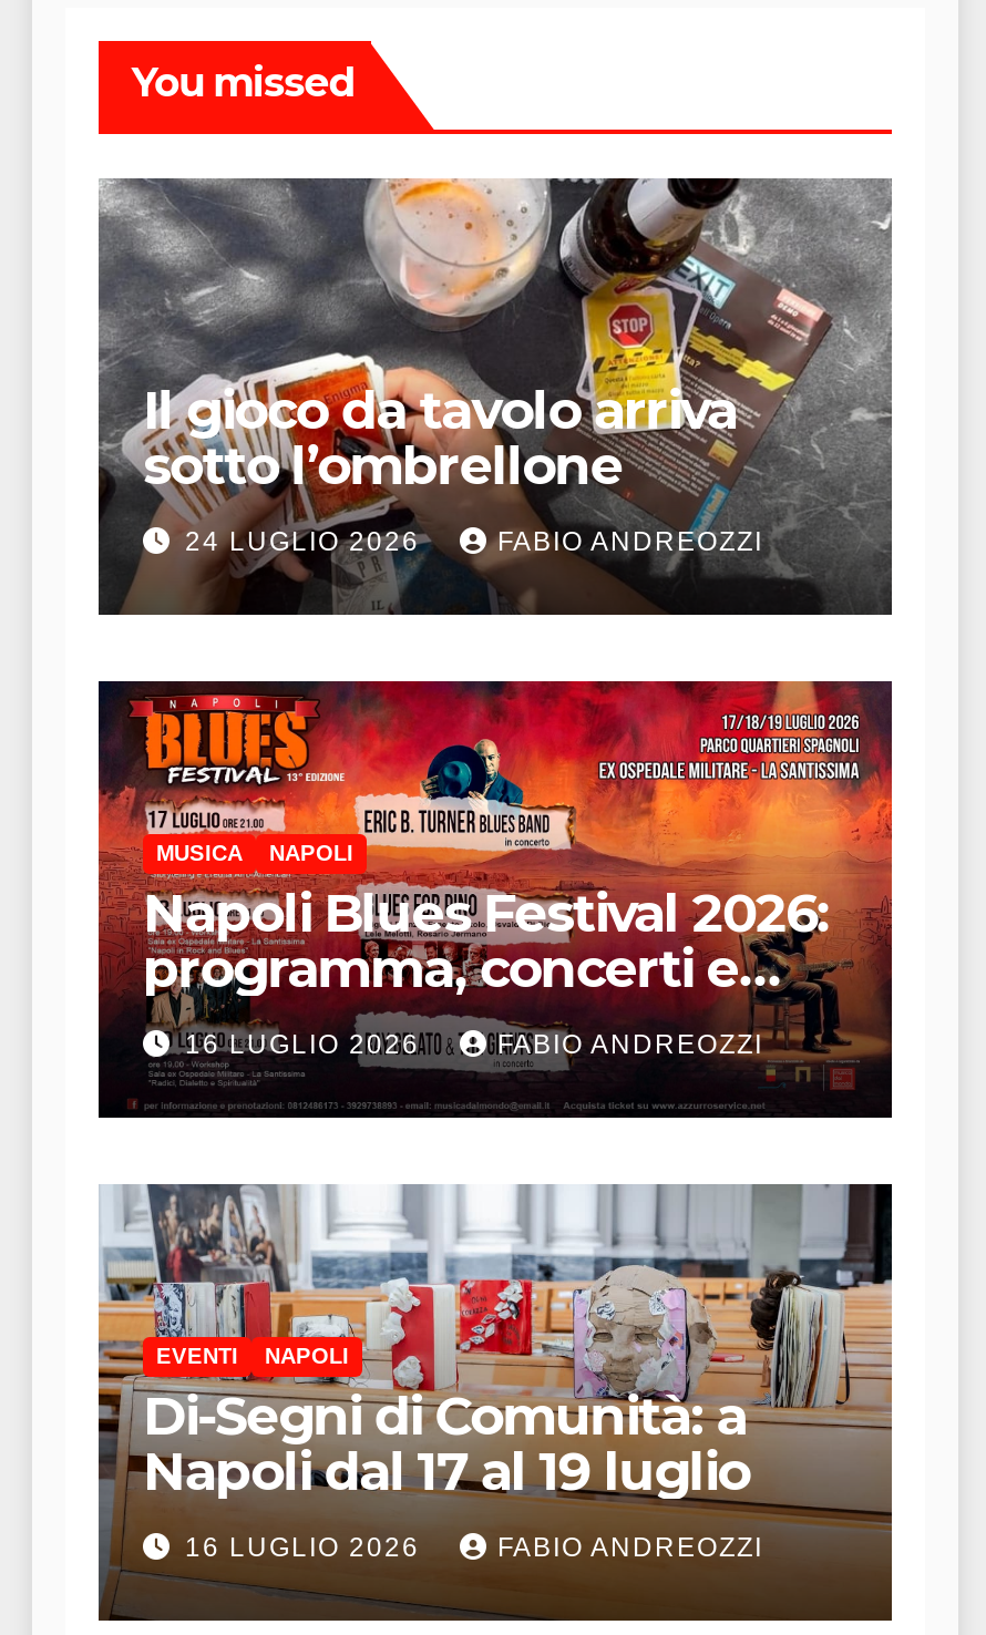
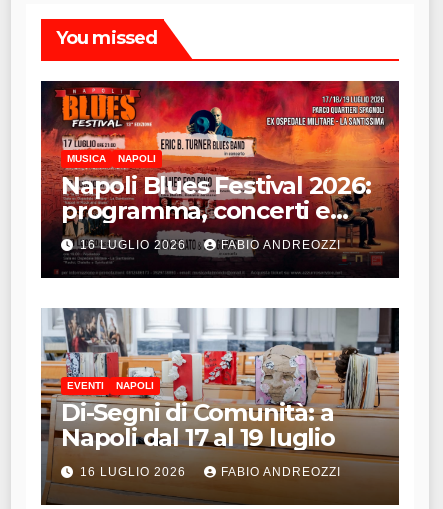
[99,176,892,615] [image] | Il gioco da tavolo arriva | sotto l’ombrellone | 24 LUGLIO 2026 | FABIO ANDREOZZI -> none

